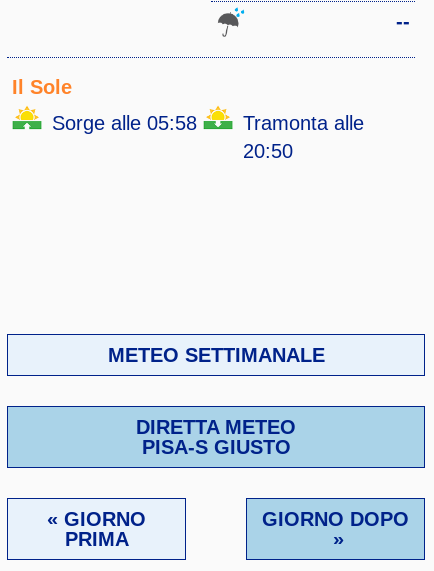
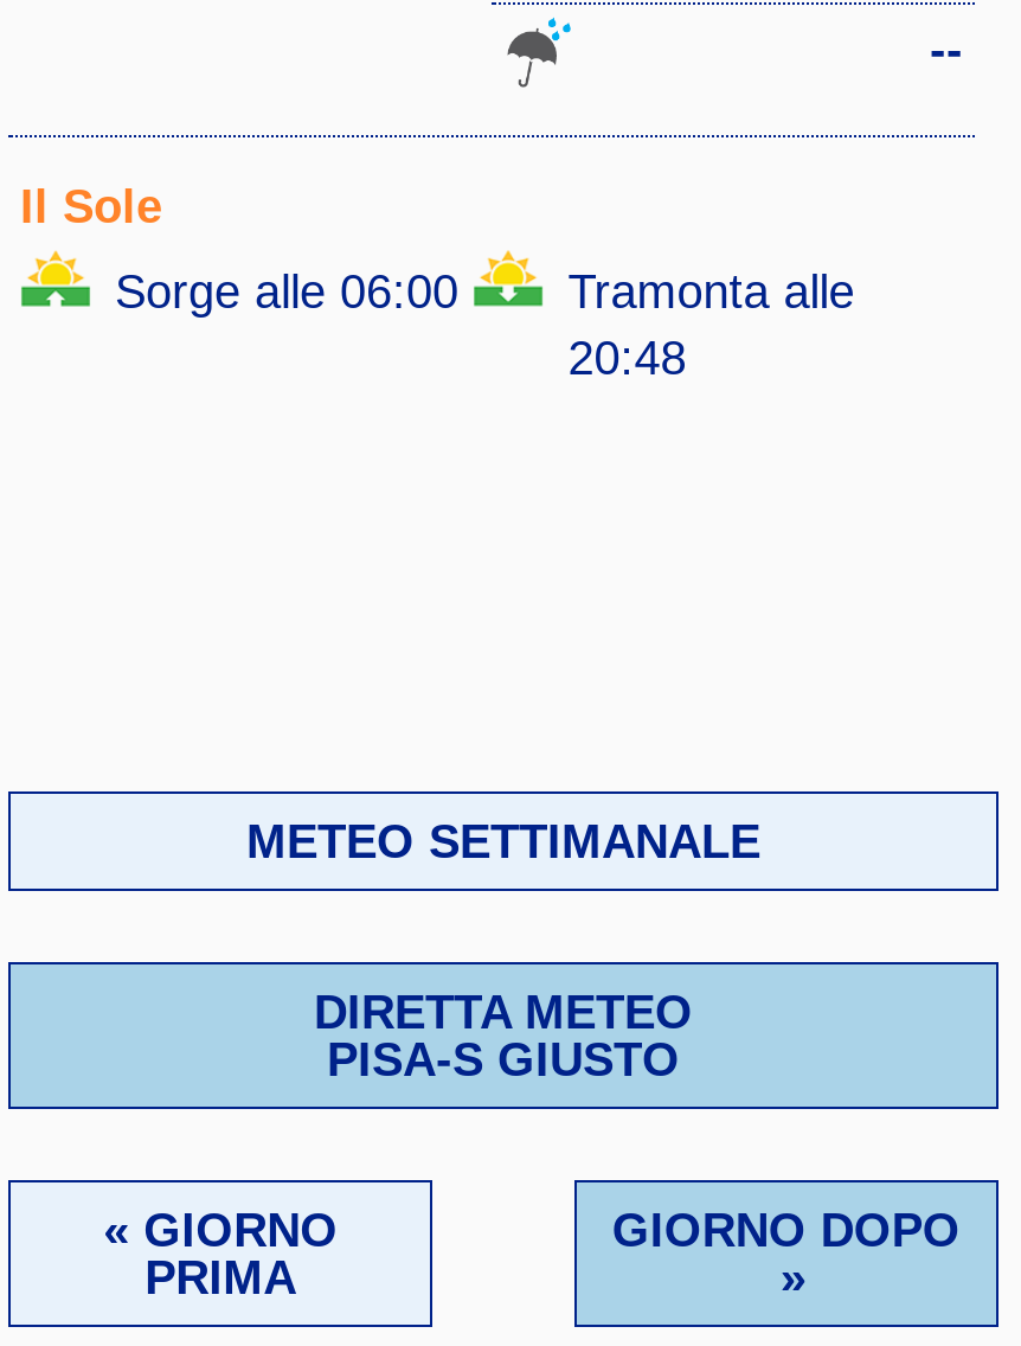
[52,112,197,134] Sorge alle 05:58 -> [115,265,458,318] Sorge alle 06:00
[243,140,293,162] 20:50 -> [568,332,687,384] 20:48

